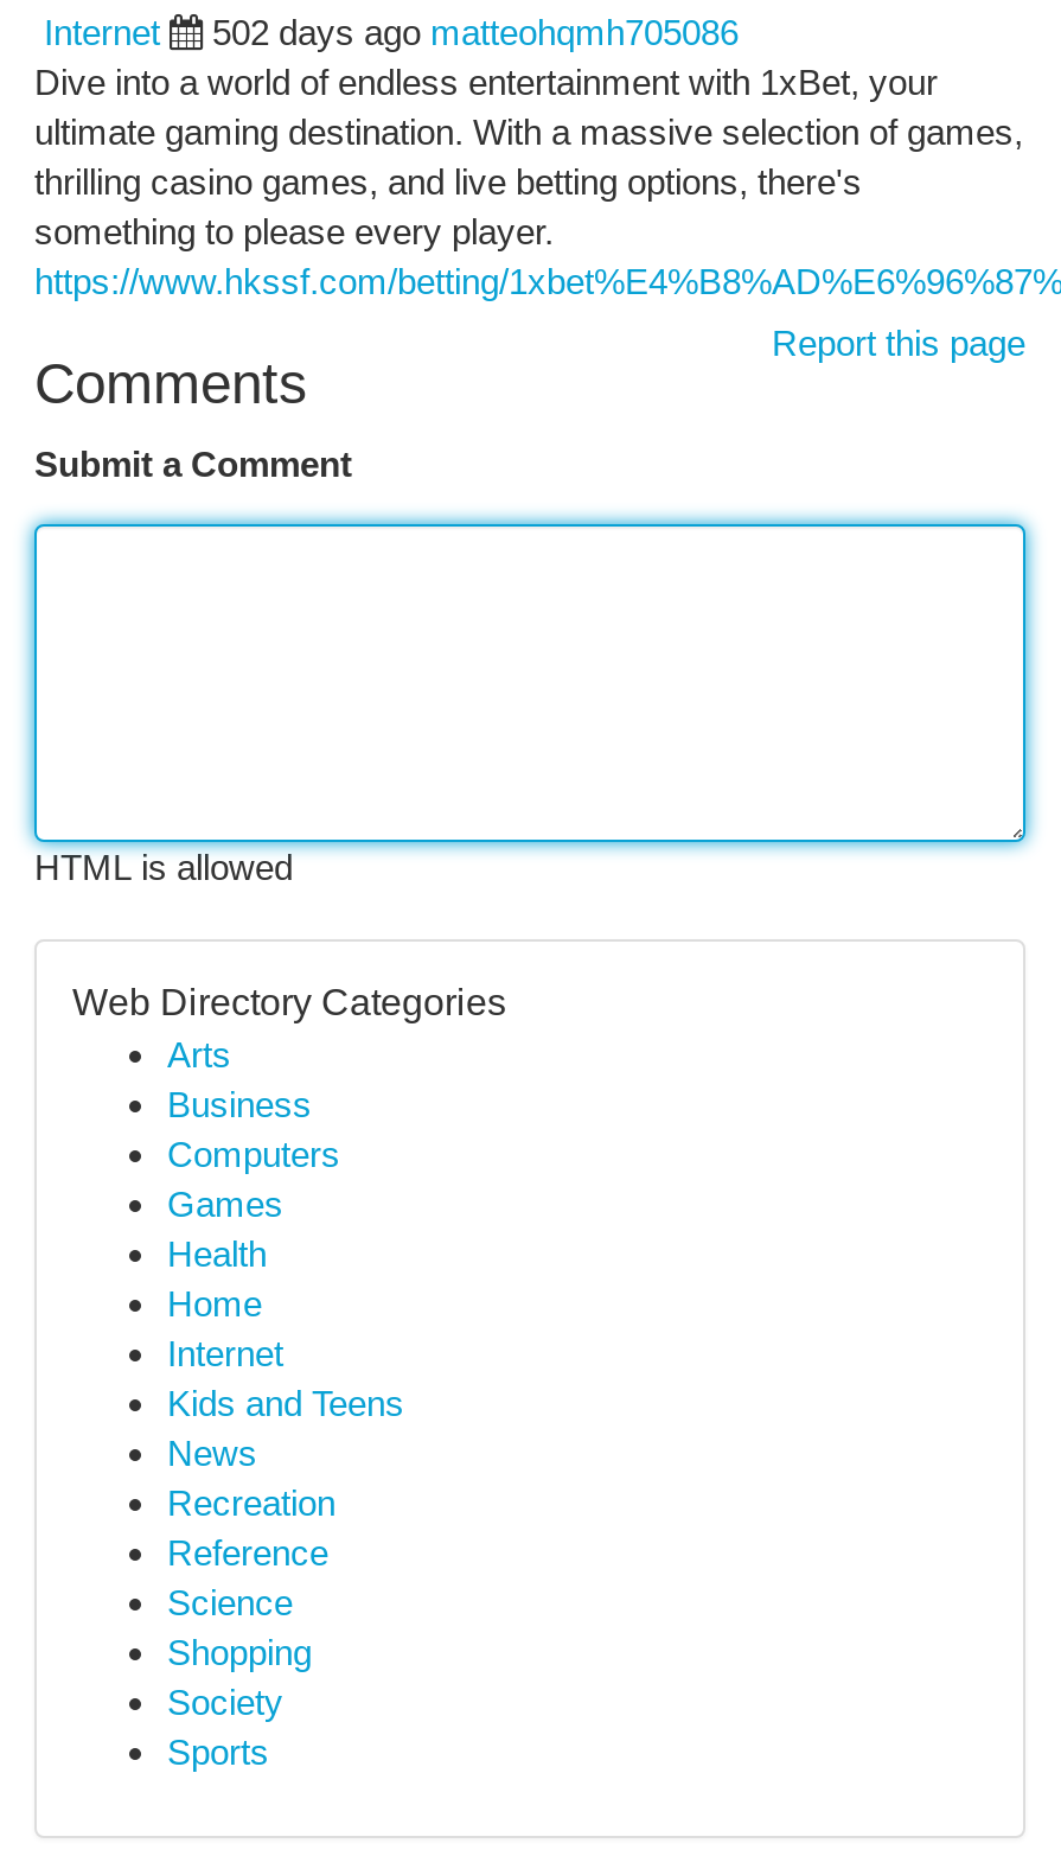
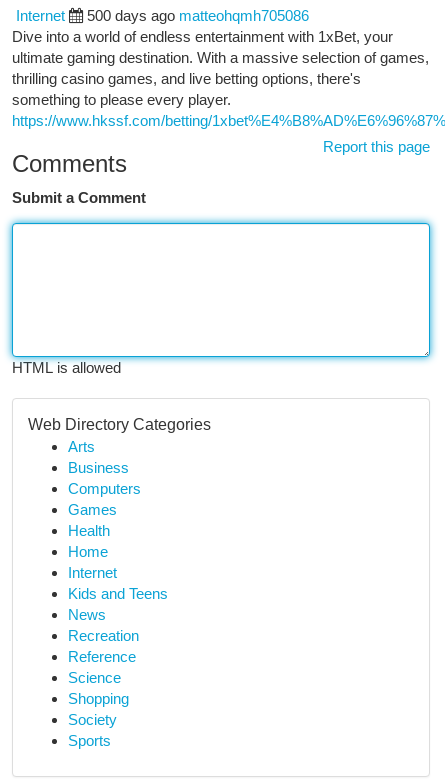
[212,12,739,52] 502 days ago matteohqmh705086 -> [87,7,309,24] 500 days ago matteohqmh705086

